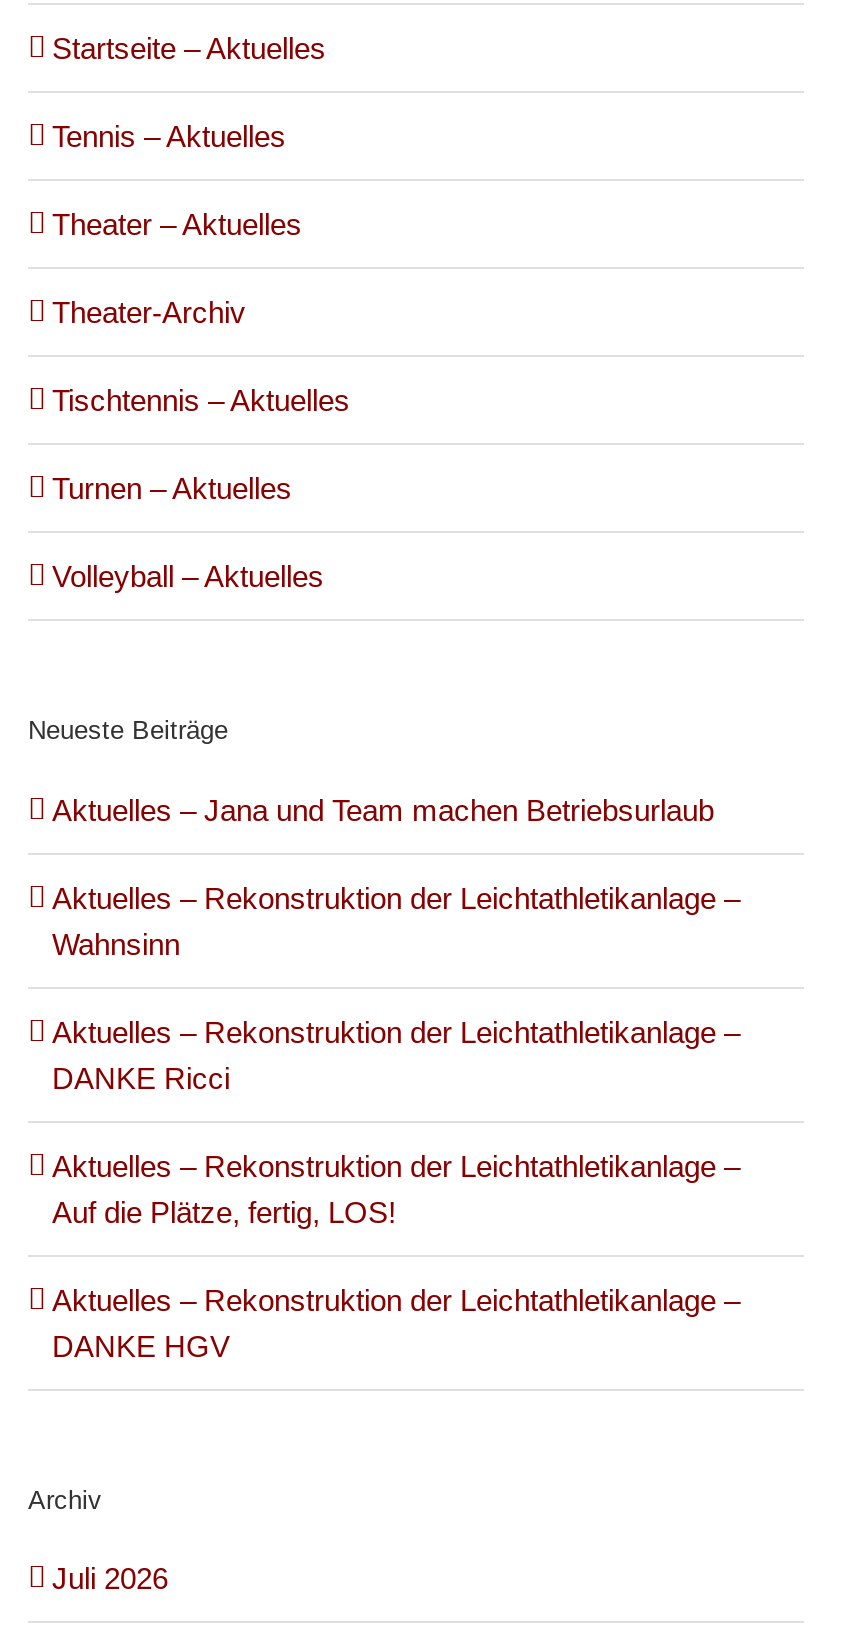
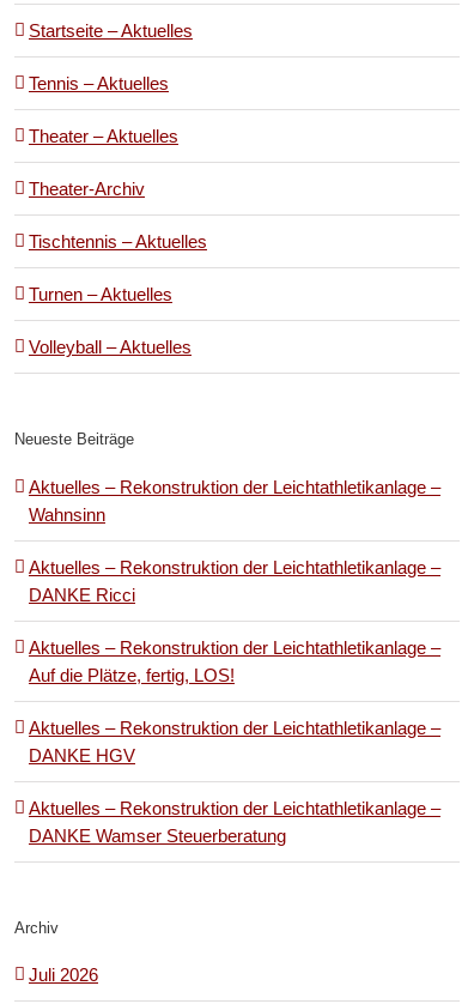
[52,792,714,826] Aktuelles – Jana und Team machen Betriebsurlaub -> none
moved [52,880,740,1362] -> [29,476,440,765]: Aktuelles – Rekonstruktion der Leichtathletikanlage – | Wahnsinn | Aktuelles – Rekonstruktion der Leichtathletikanlage – | DANKE Ricci | Aktuelles – Rekonstruktion der Leichtathletikanlage – | Auf die Plätze, fertig, LOS! | Aktuelles – Rekonstruktion der Leichtathletikanlage – | DANKE HGV
none -> [29,797,440,845] Aktuelles – Rekonstruktion der Leichtathletikanlage – | DANKE Wamser Steuerberatung

